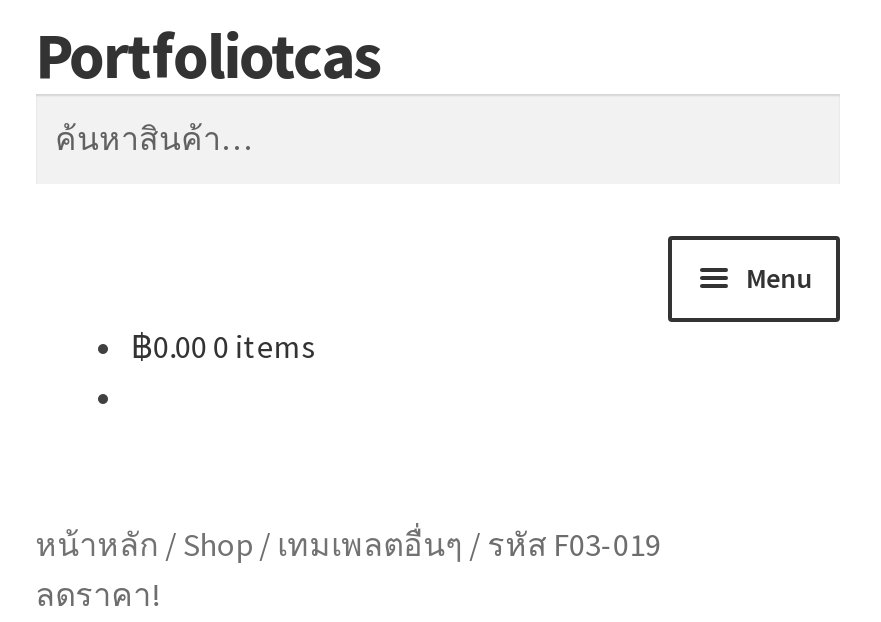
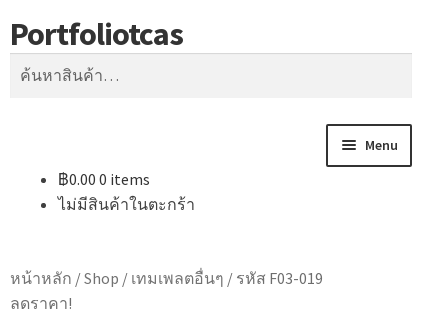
none -> [58,194,195,214] ไม่มีสินค้าในตะกร้า

